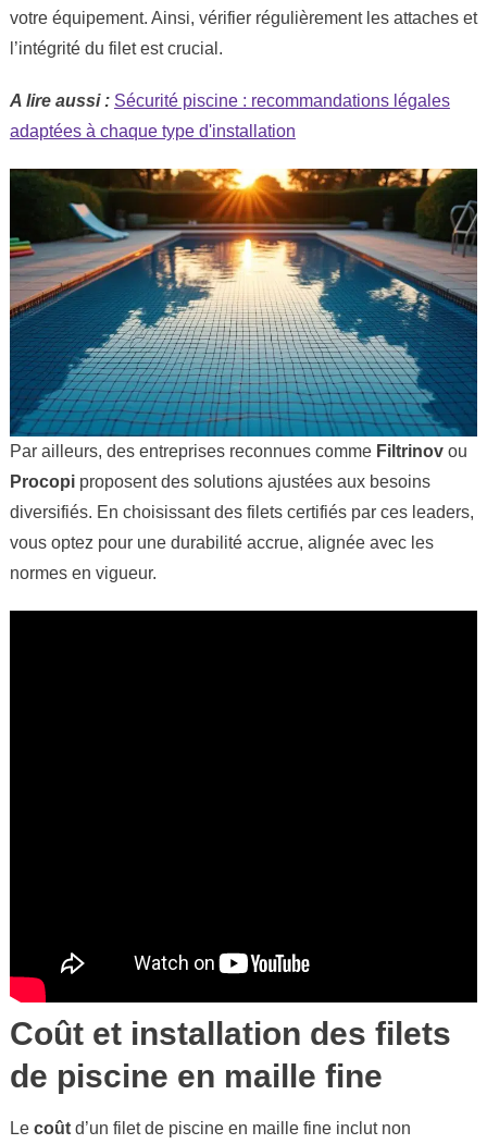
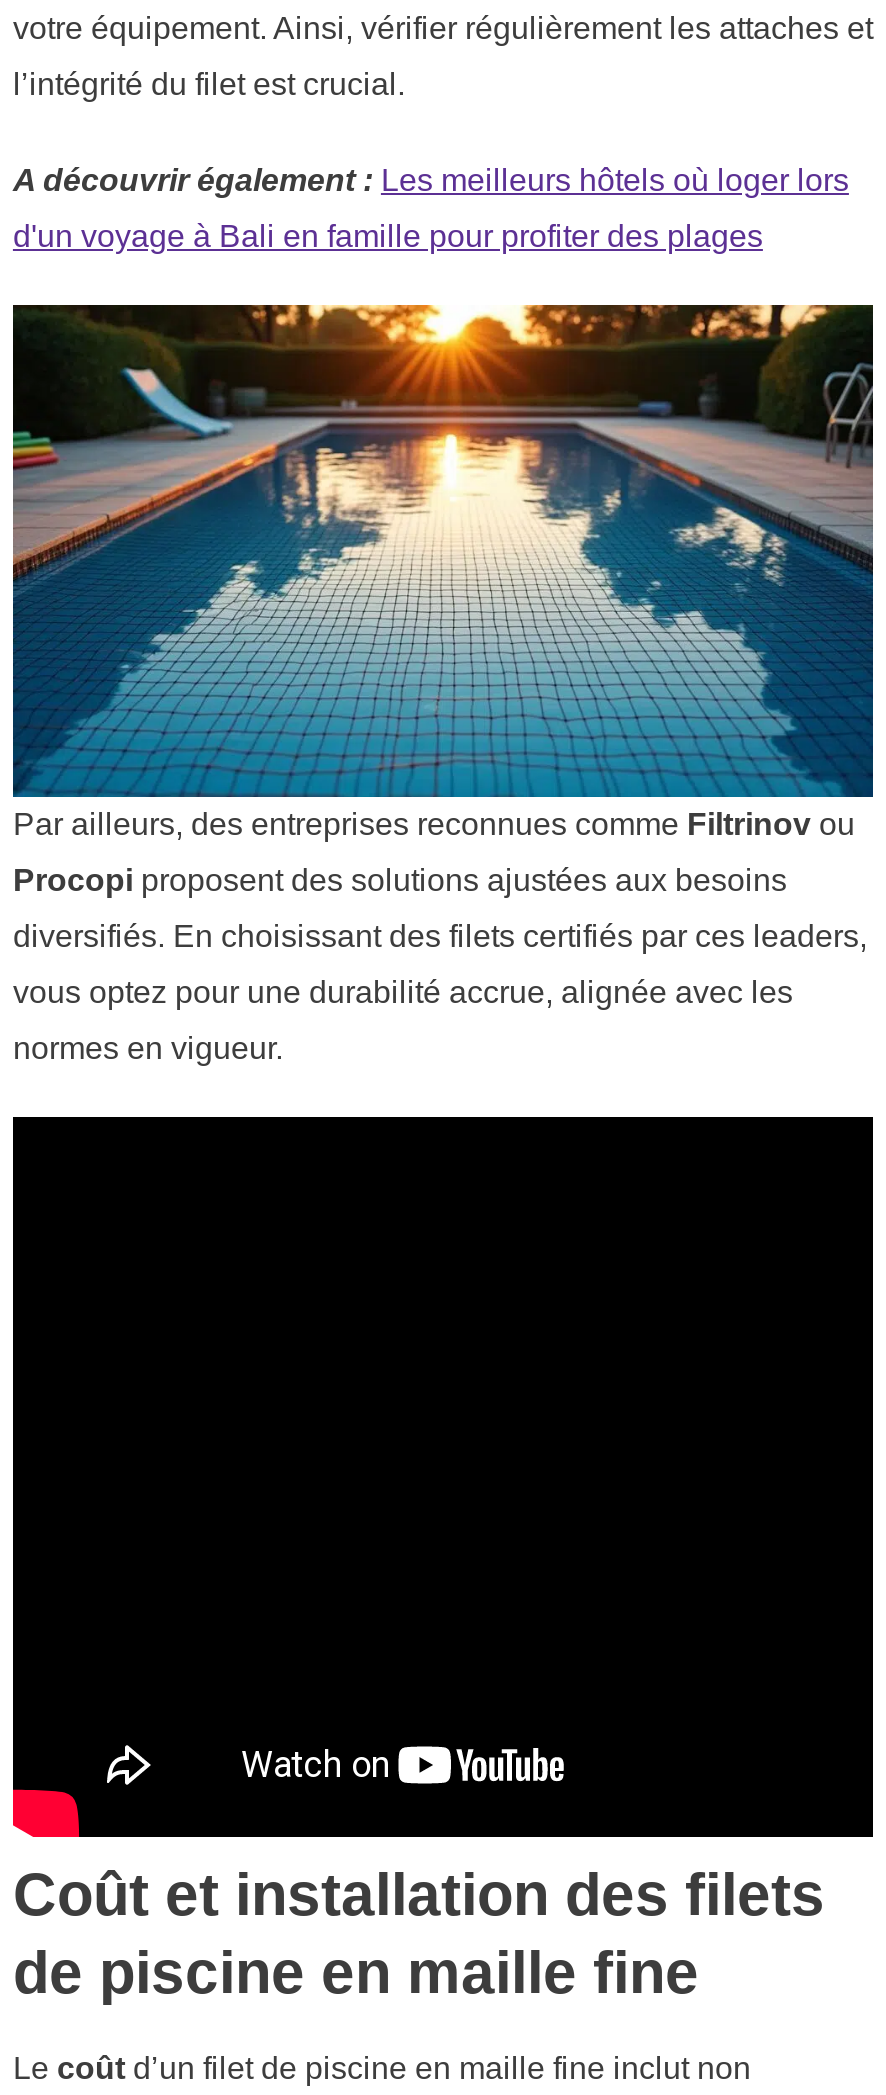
[10,92,450,110] A lire aussi : Sécurité piscine : recommandations légales -> [13,164,849,198] A découvrir également : Les meilleurs hôtels où loger lors
[10,122,296,141] adaptées à chaque type d'installation -> [13,220,763,254] d'un voyage à Bali en famille pour profiter des plages

